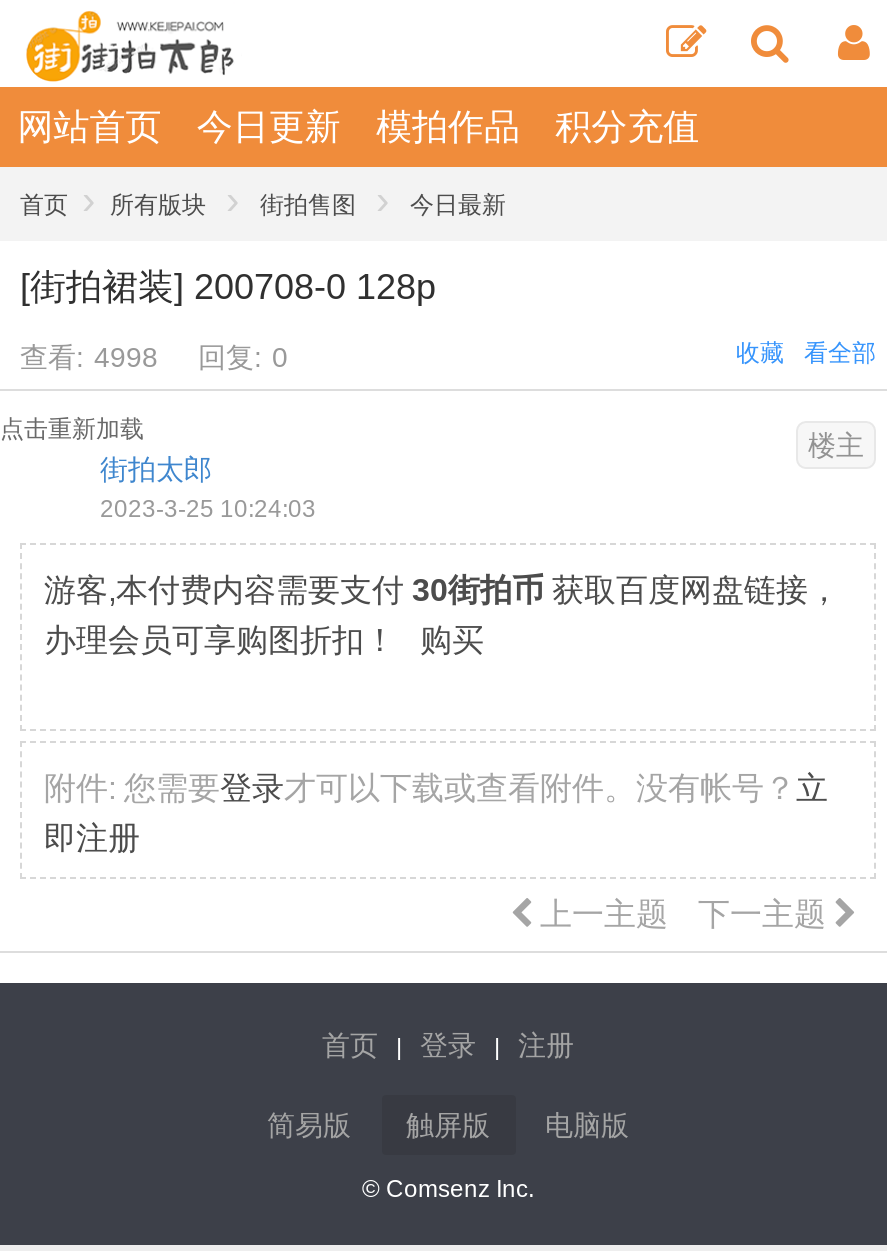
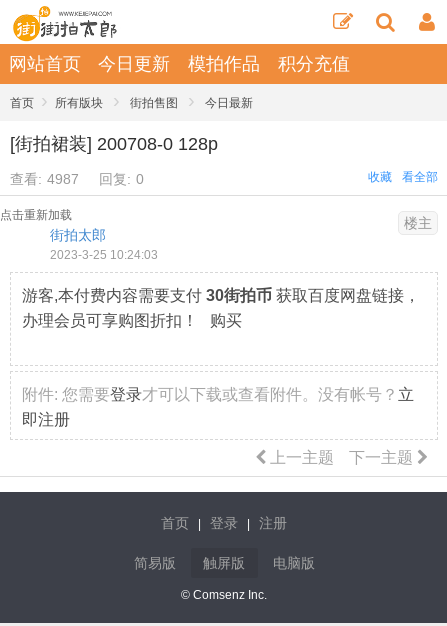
[20,341,288,373] 查看: 4998 回复: 0 -> [10,171,144,187] 查看: 4987 回复: 0

